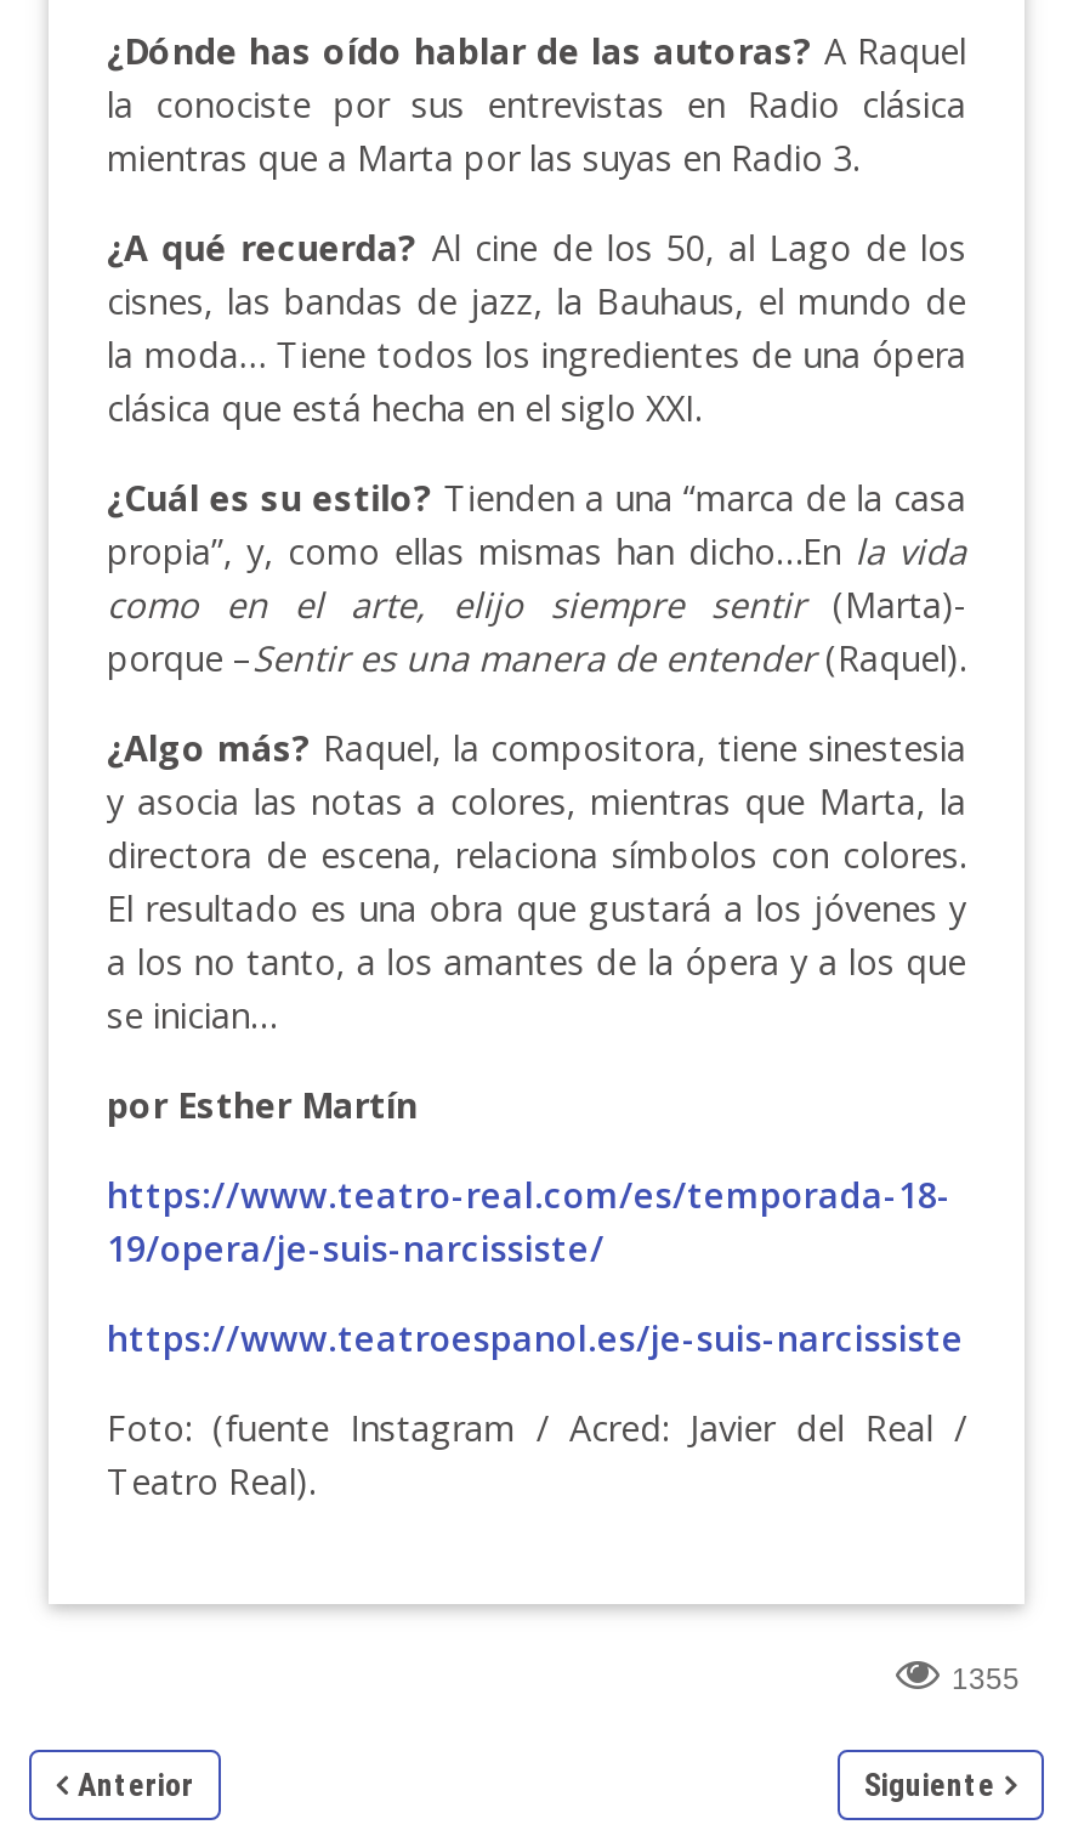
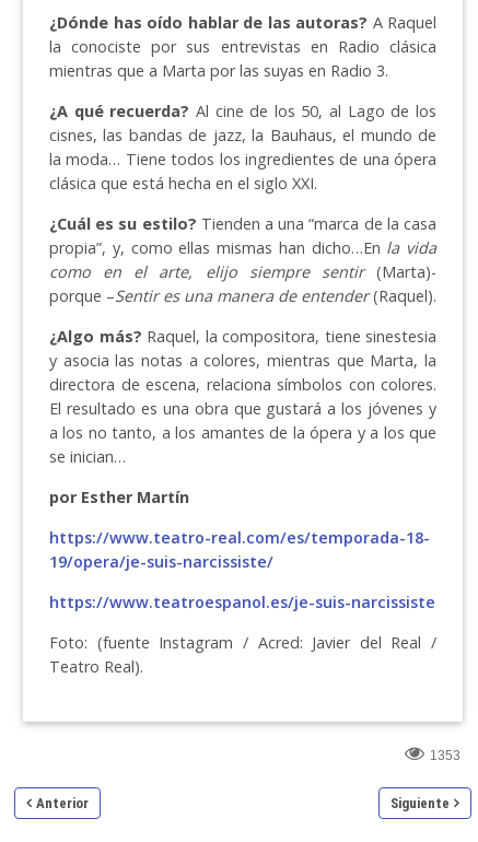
[952,1664,1020,1698] 1355 -> [430,749,460,764] 1353

